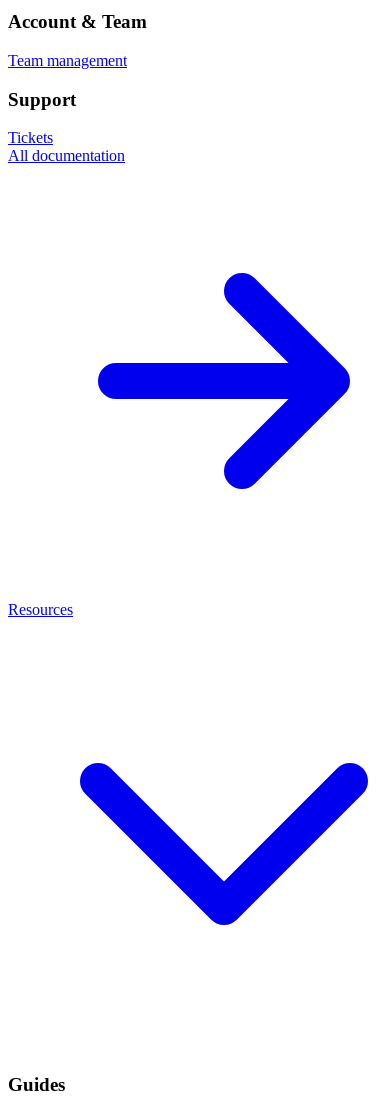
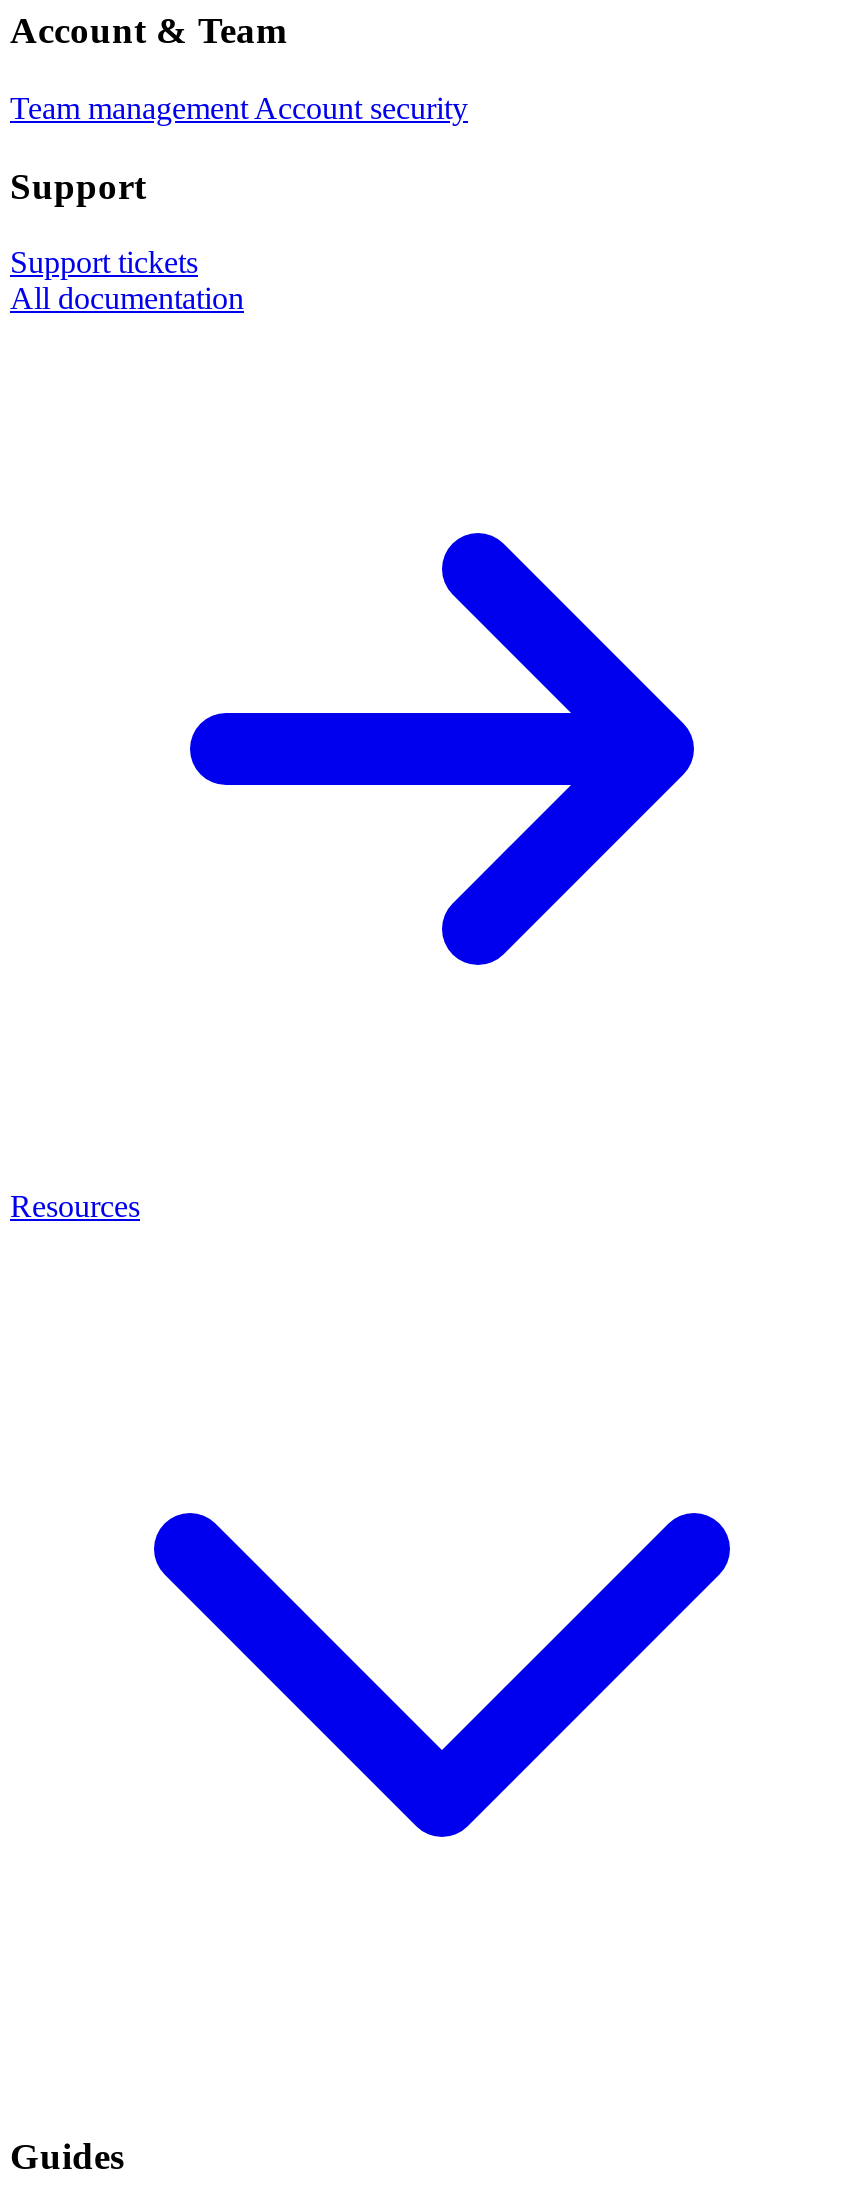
[8,52,127,69] Team management -> [10,91,468,125] Team management Account security
[8,129,53,146] Tickets -> [10,246,198,280] Support tickets

